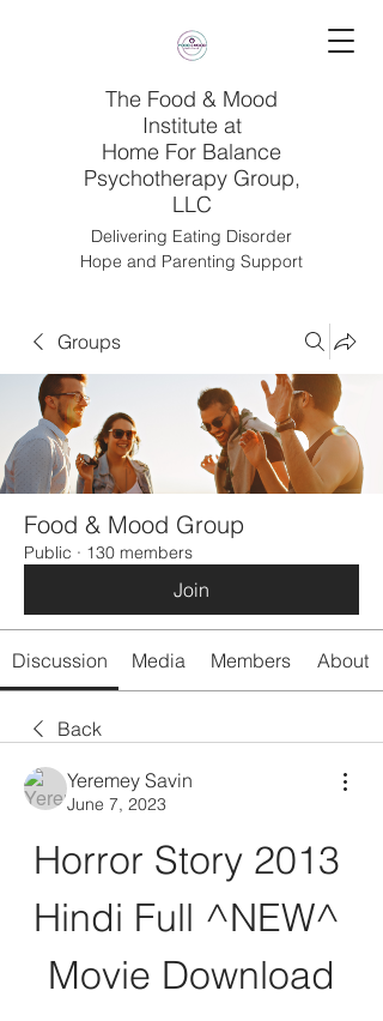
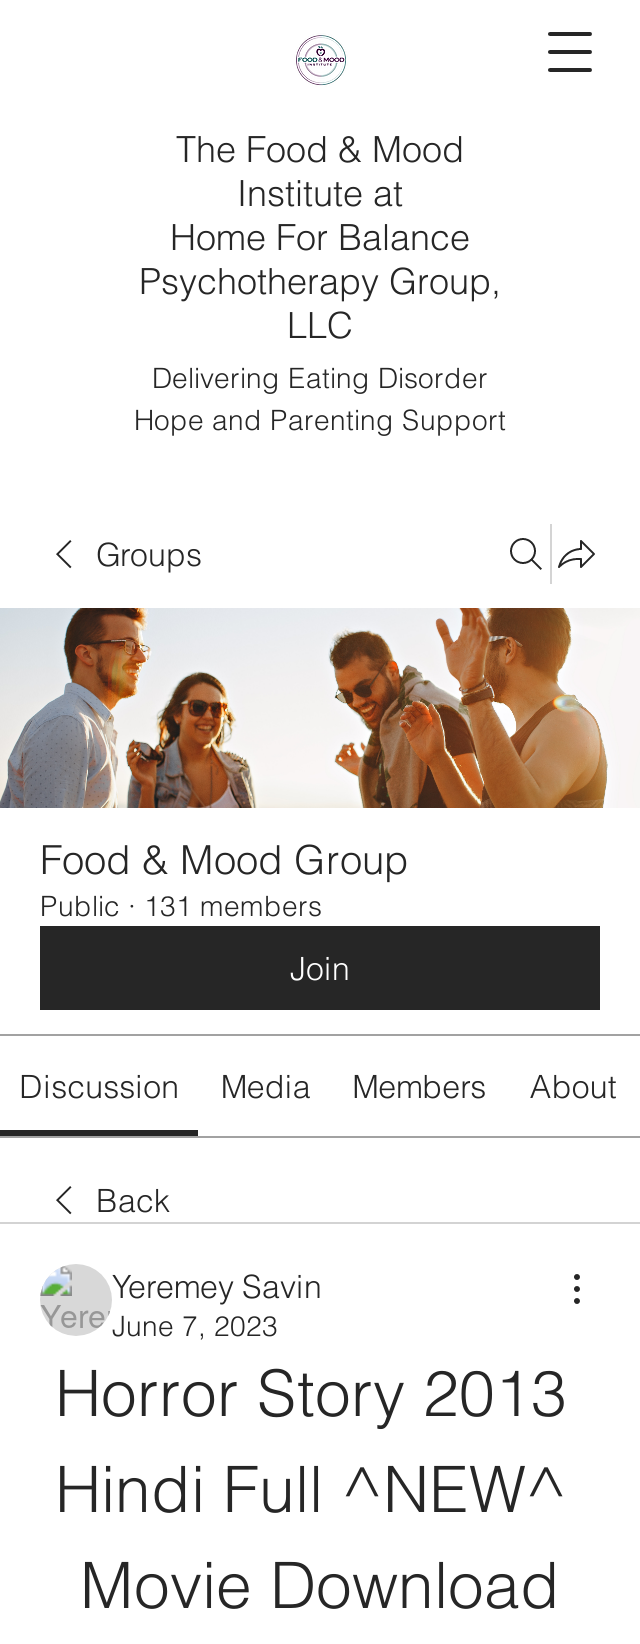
[24,542,193,563] Public · 130 members -> [40,888,322,924] Public · 131 members

